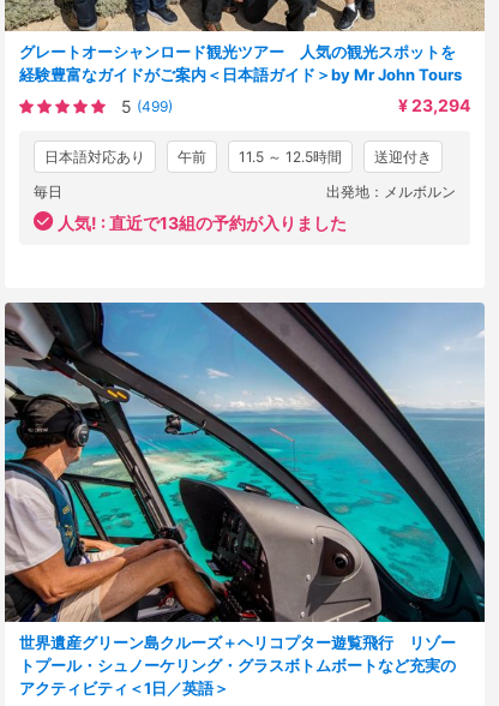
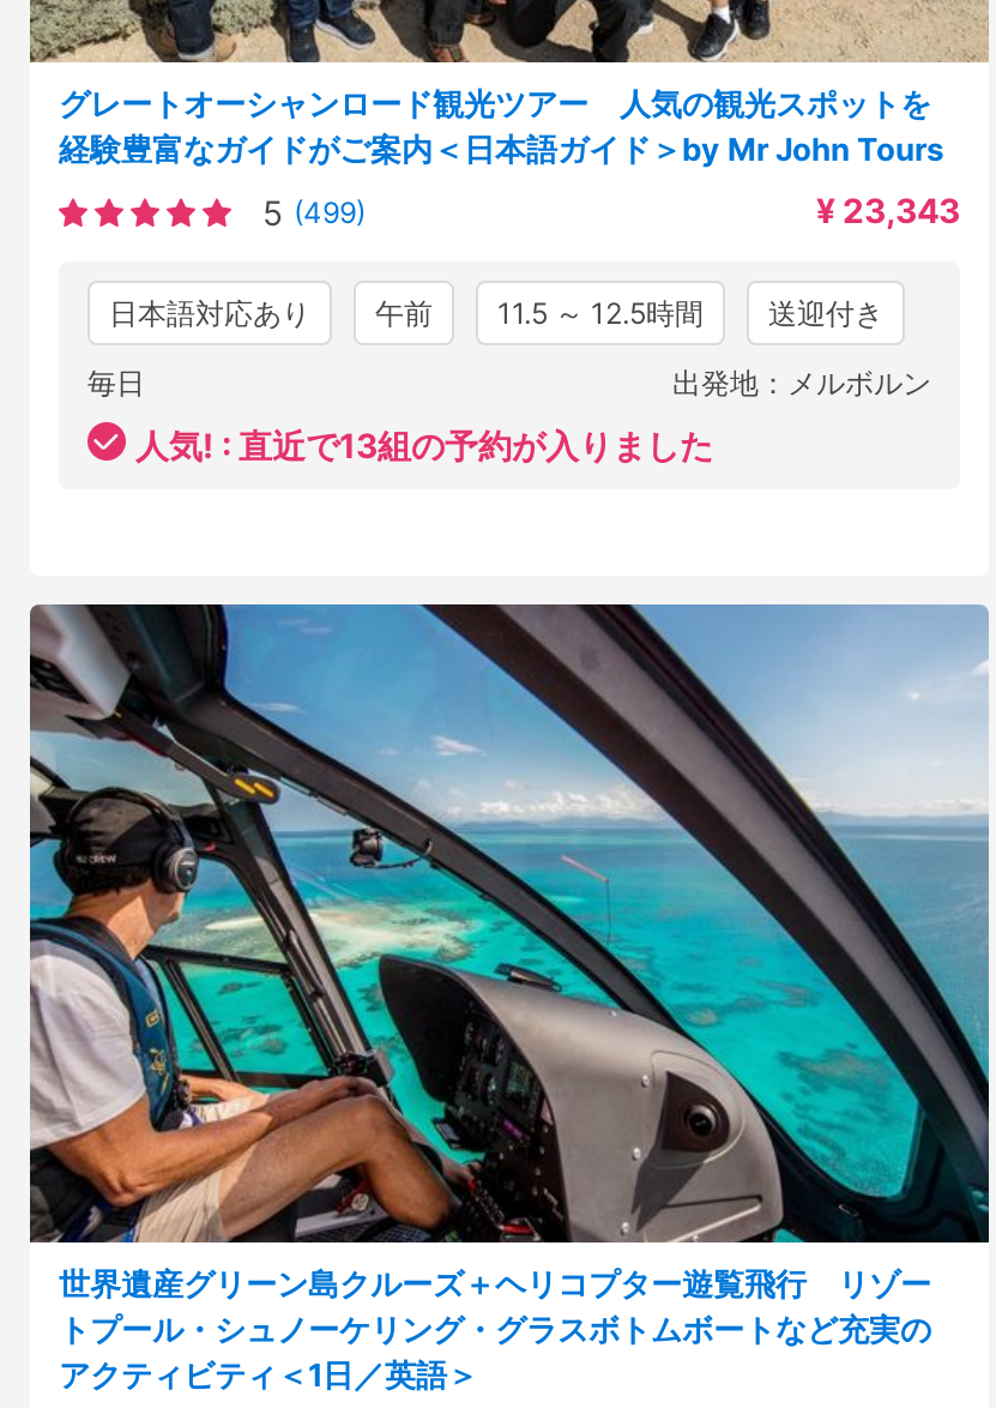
[398,94,470,115] ¥ 23,294 -> [816,189,960,230] ¥ 23,343

